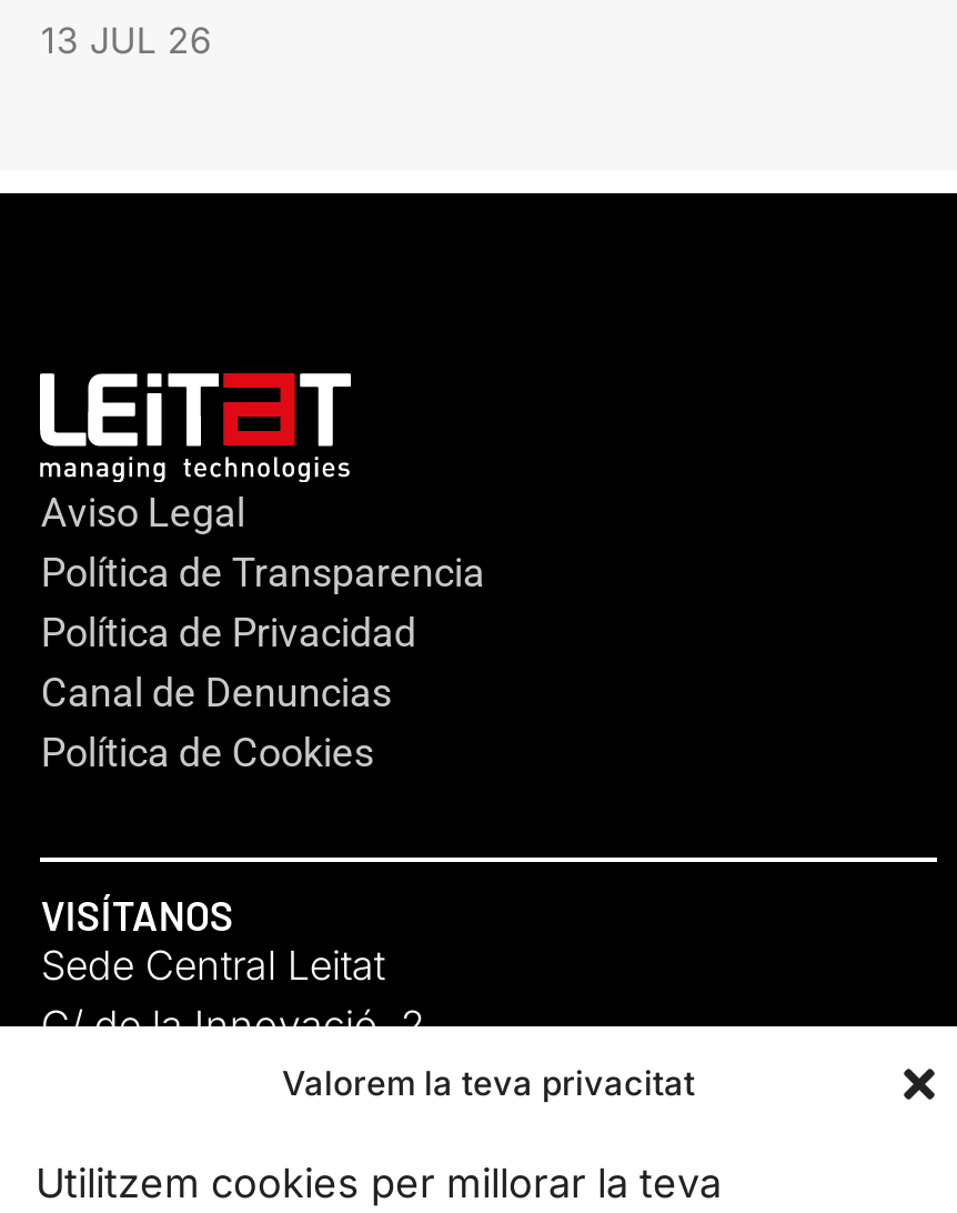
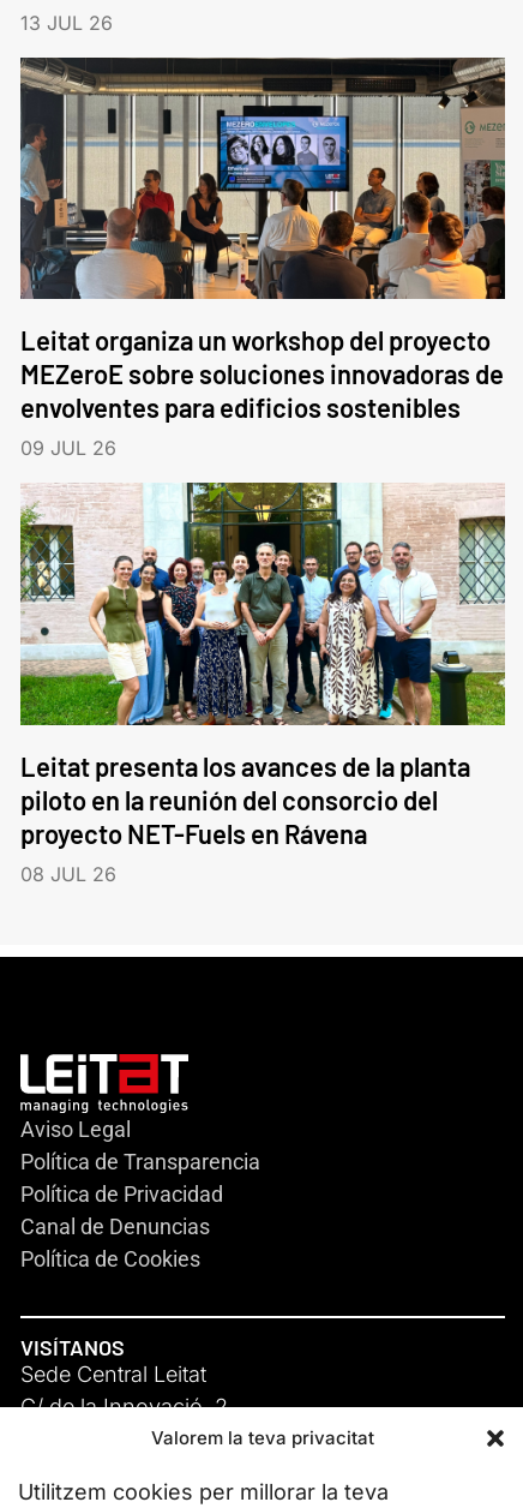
none -> [19,56,506,460] [image] | Leitat organiza un workshop del proyecto | MEZeroE sobre soluciones innovadoras de | envolventes para edificios sostenibles | 09 JUL 26
none -> [19,481,506,886] [image] | Leitat presenta los avances de la planta | piloto en la reunión del consorcio del | proyecto NET-Fuels en Rávena | 08 JUL 26

